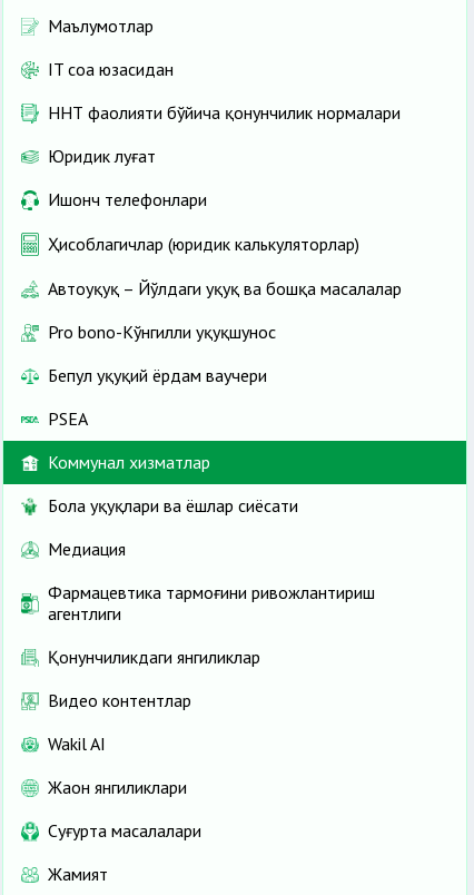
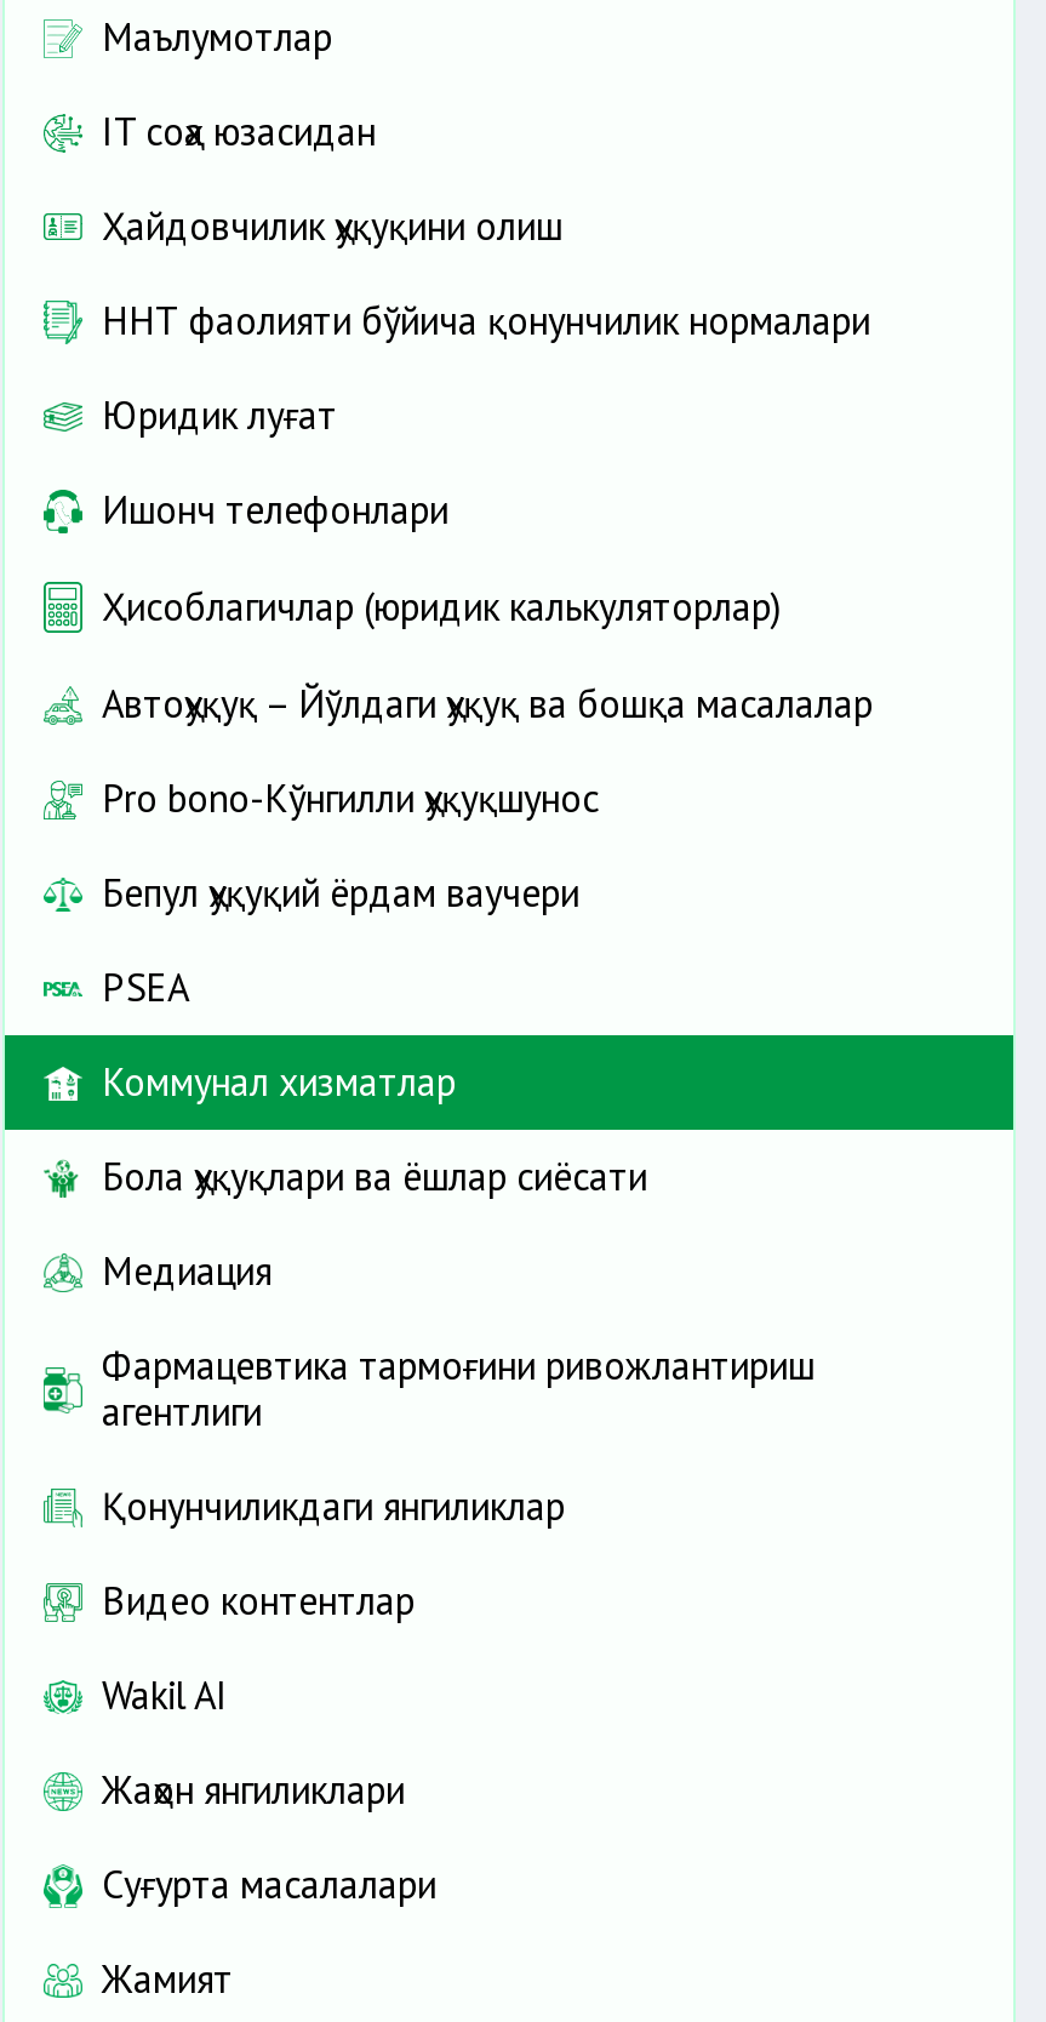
none -> [102,202,562,251] Ҳайдовчилик ҳуқуқини олиш

